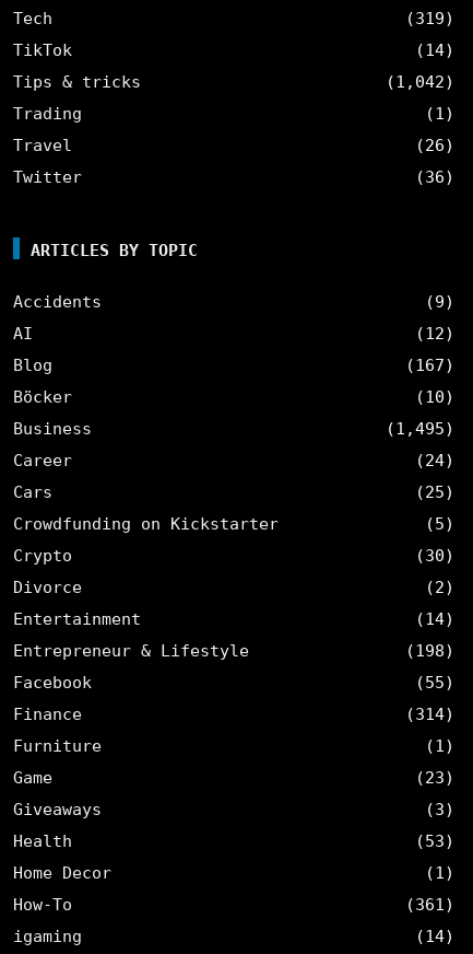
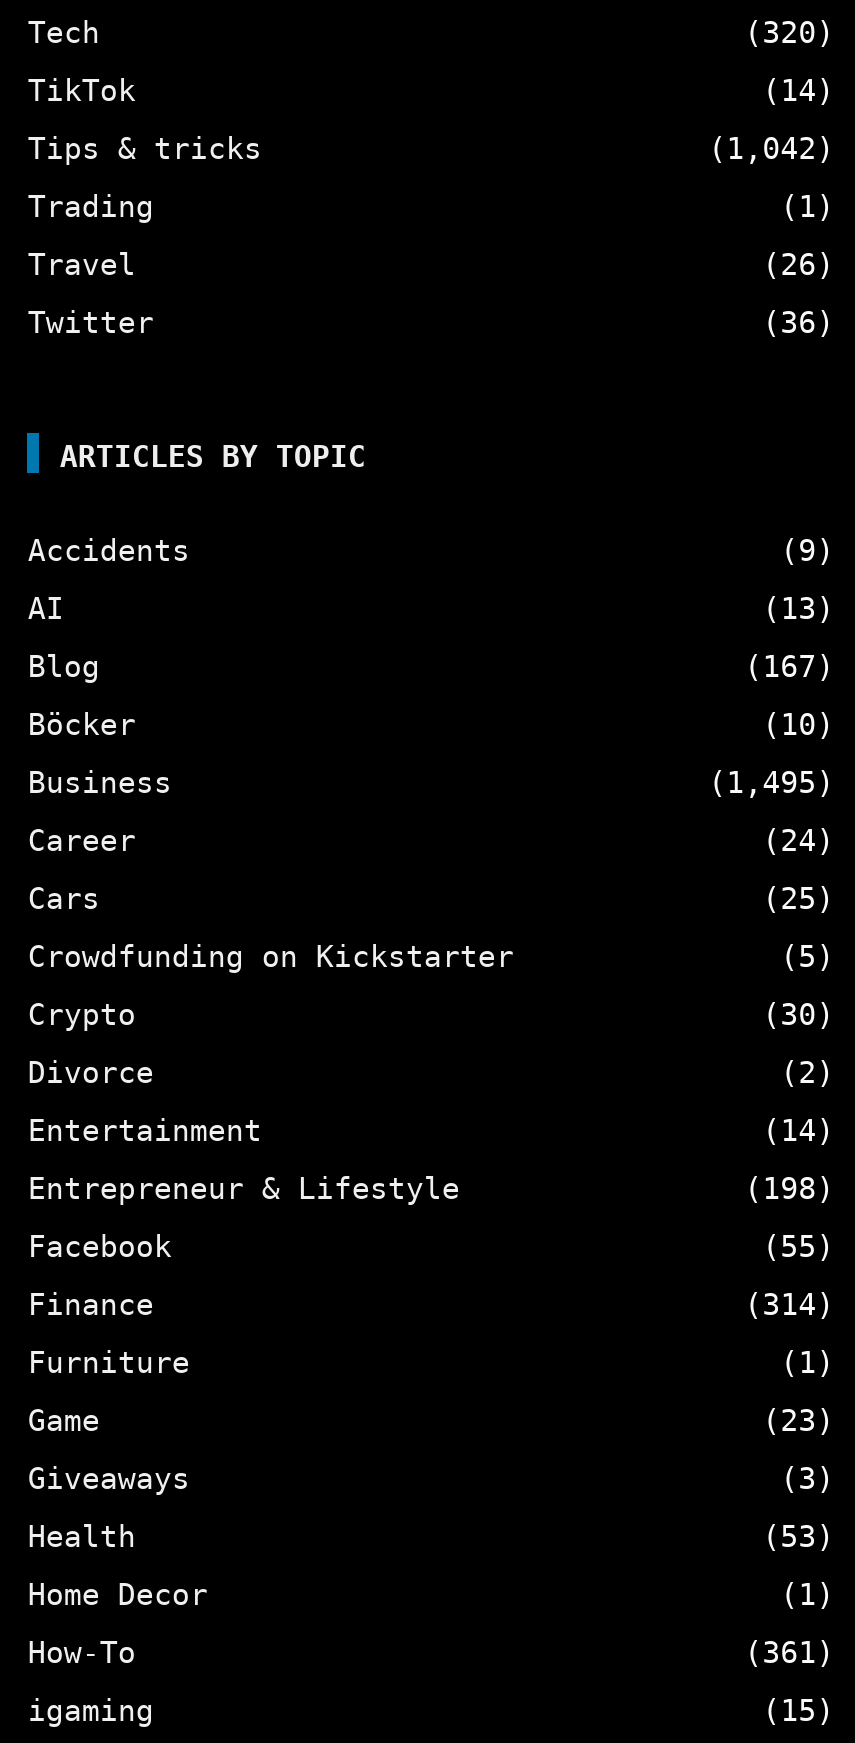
[405,9,454,28] (319) -> [744,16,834,52] (320)
[415,324,454,344] (12) -> [762,592,834,628] (13)
[415,927,454,946] (14) -> [762,1694,834,1730] (15)

